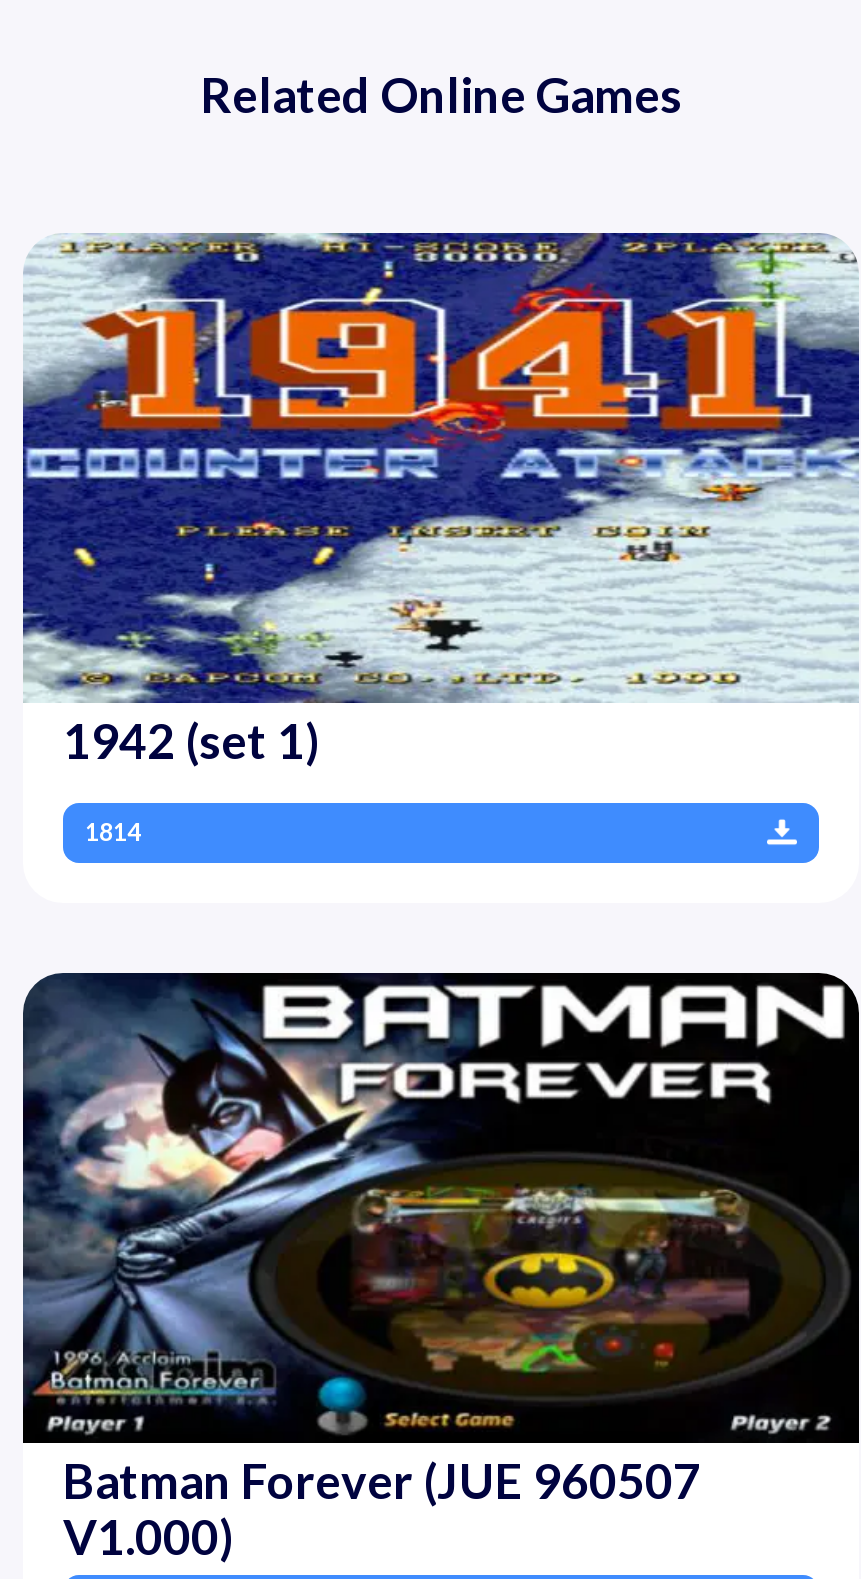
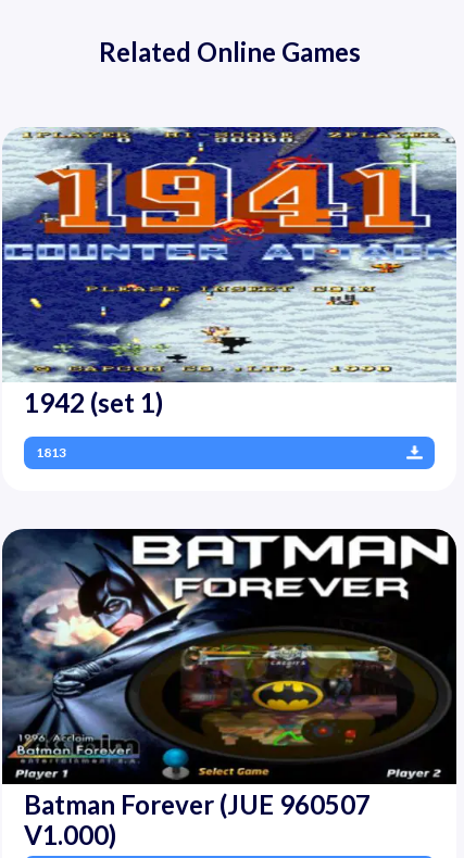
[85,817,141,847] 1814 -> [36,444,66,460] 1813

